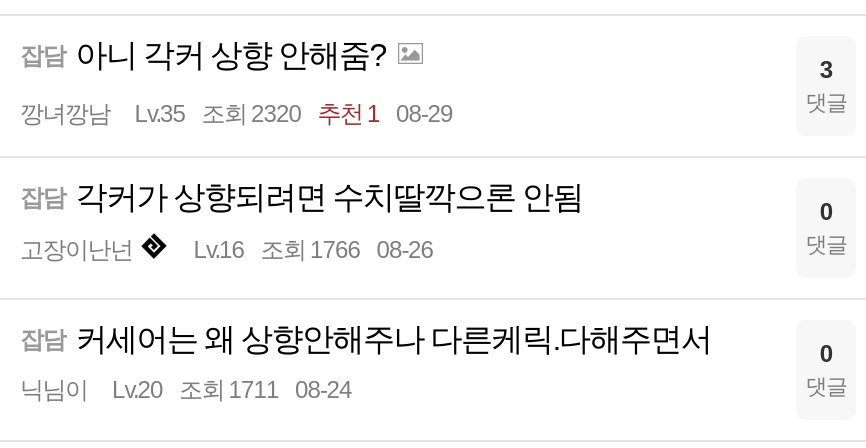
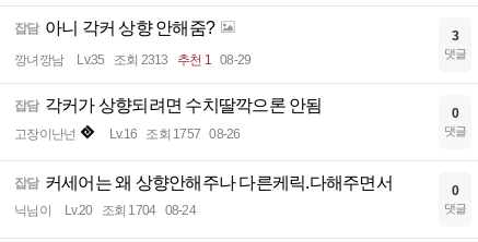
[134,100,452,128] Lv.35 조회 2320 추천 1 08-29 -> [77,52,251,68] Lv.35 조회 2313 추천 1 08-29
[194,236,433,264] Lv.16 조회 1766 08-26 -> [109,126,240,142] Lv.16 조회 1757 08-26
[20,376,352,404] 닉님이 Lv.20 조회 1711 08-24 -> [14,203,196,218] 닉님이 Lv.20 조회 1704 08-24

